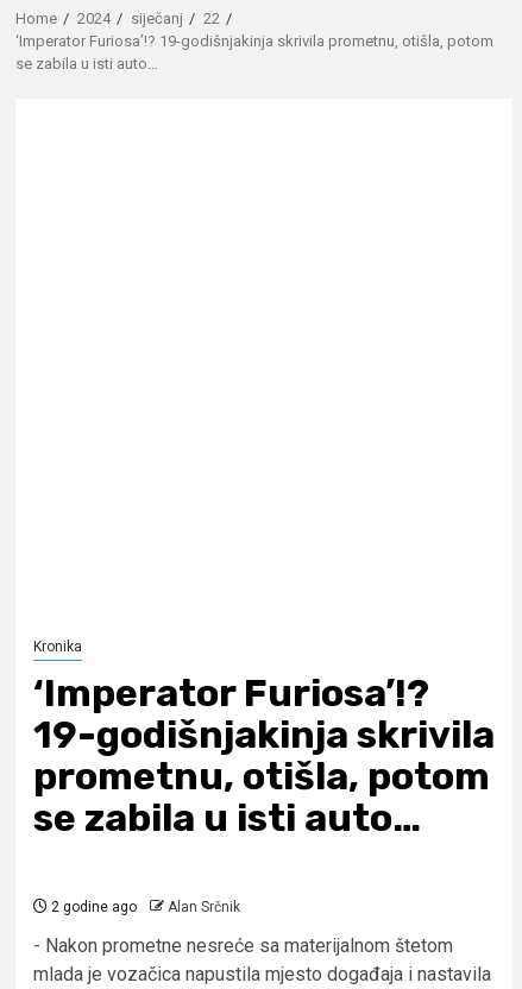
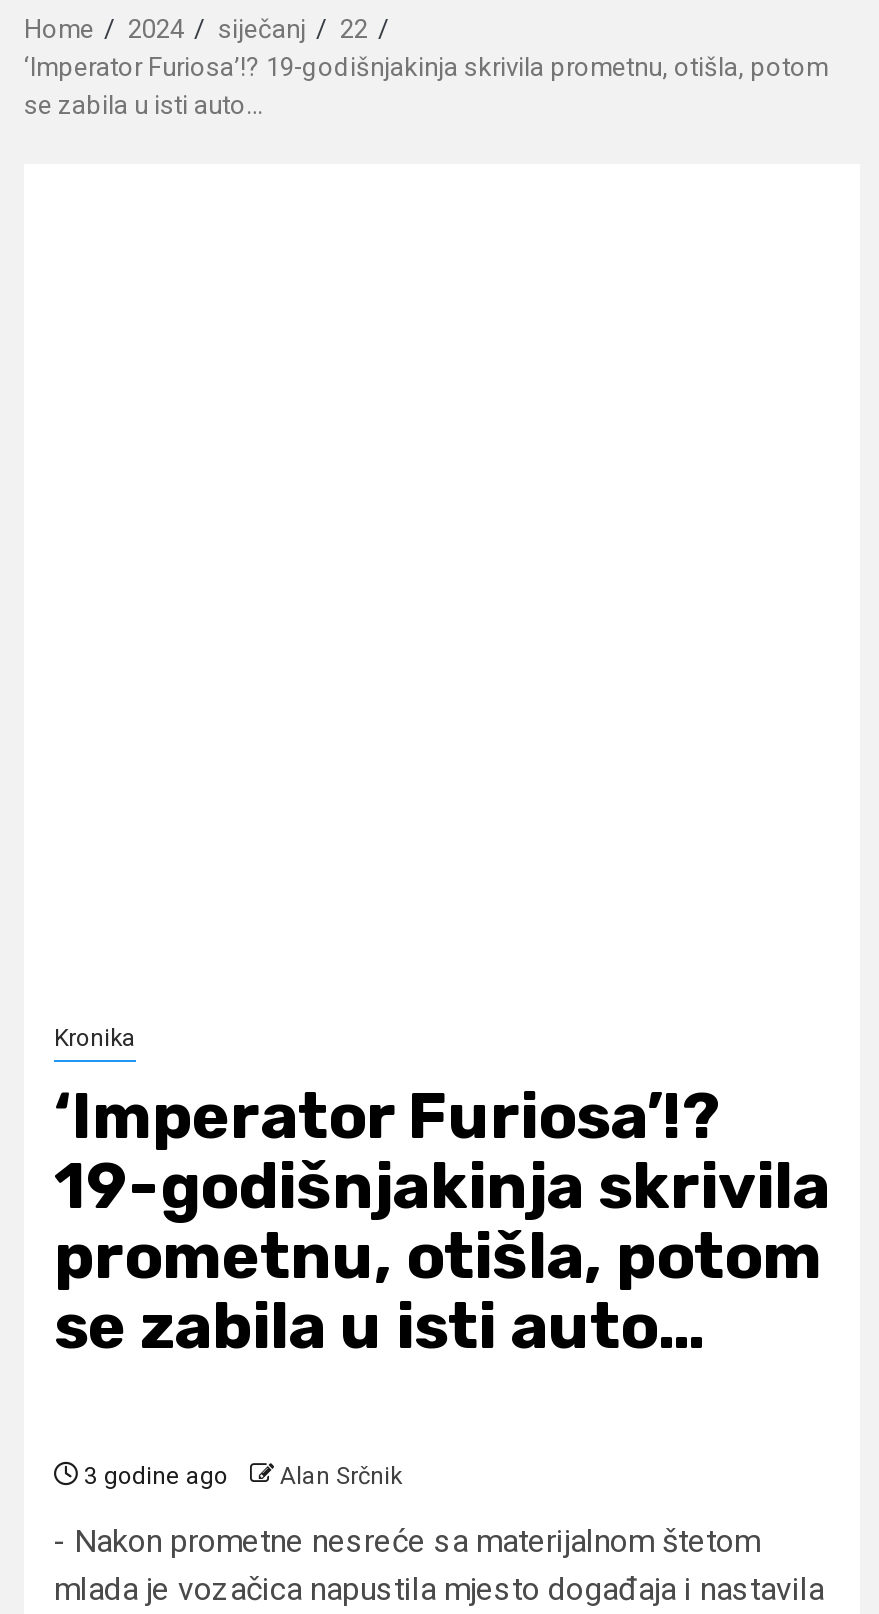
[48,898,240,915] 2 godine ago Alan Srčnik -> [78,1462,402,1490] 3 godine ago Alan Srčnik

